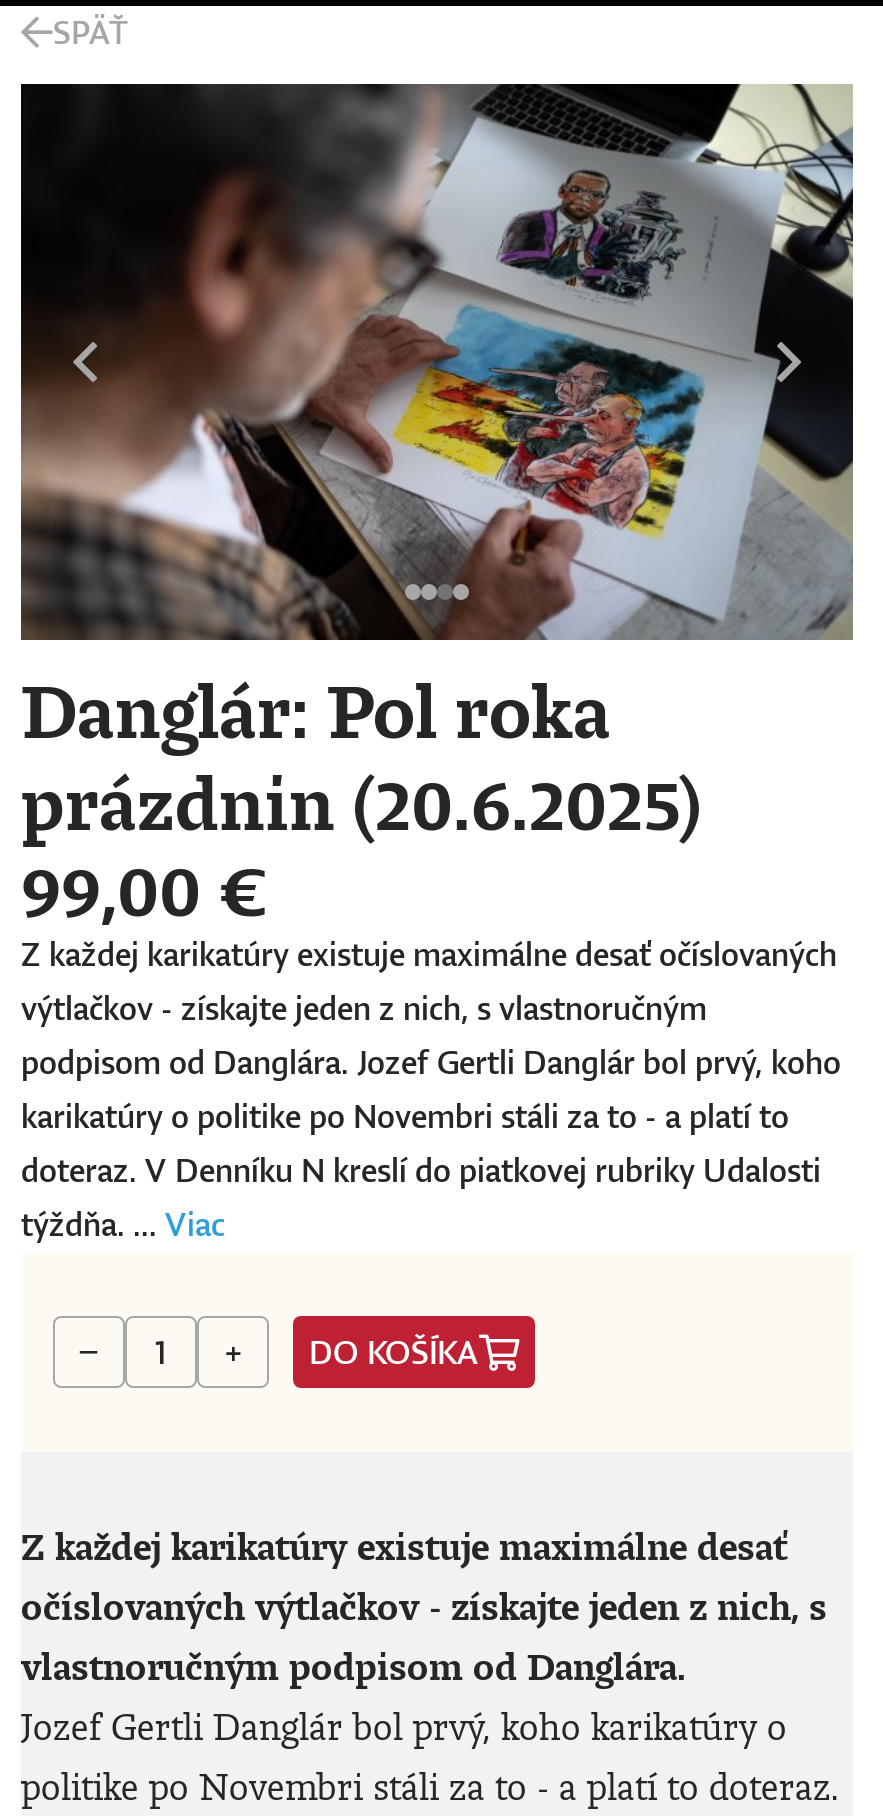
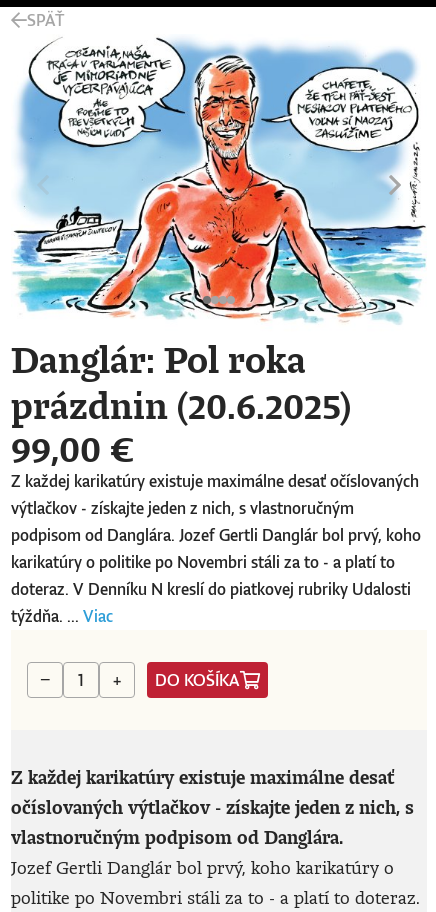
[19,68,855,642] [image] -> [11,37,427,324] [image]

